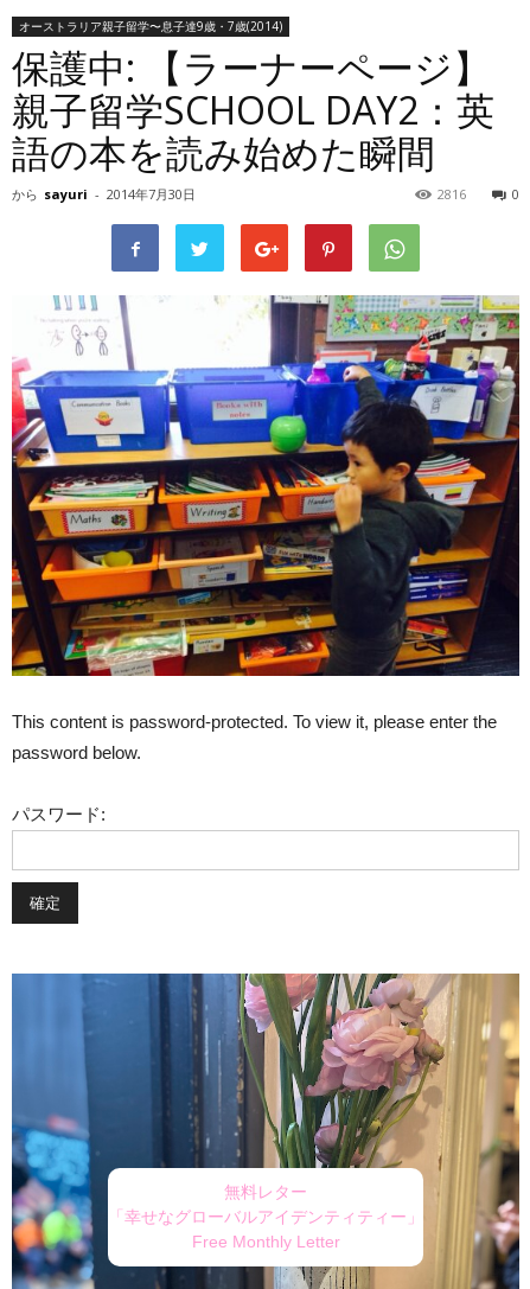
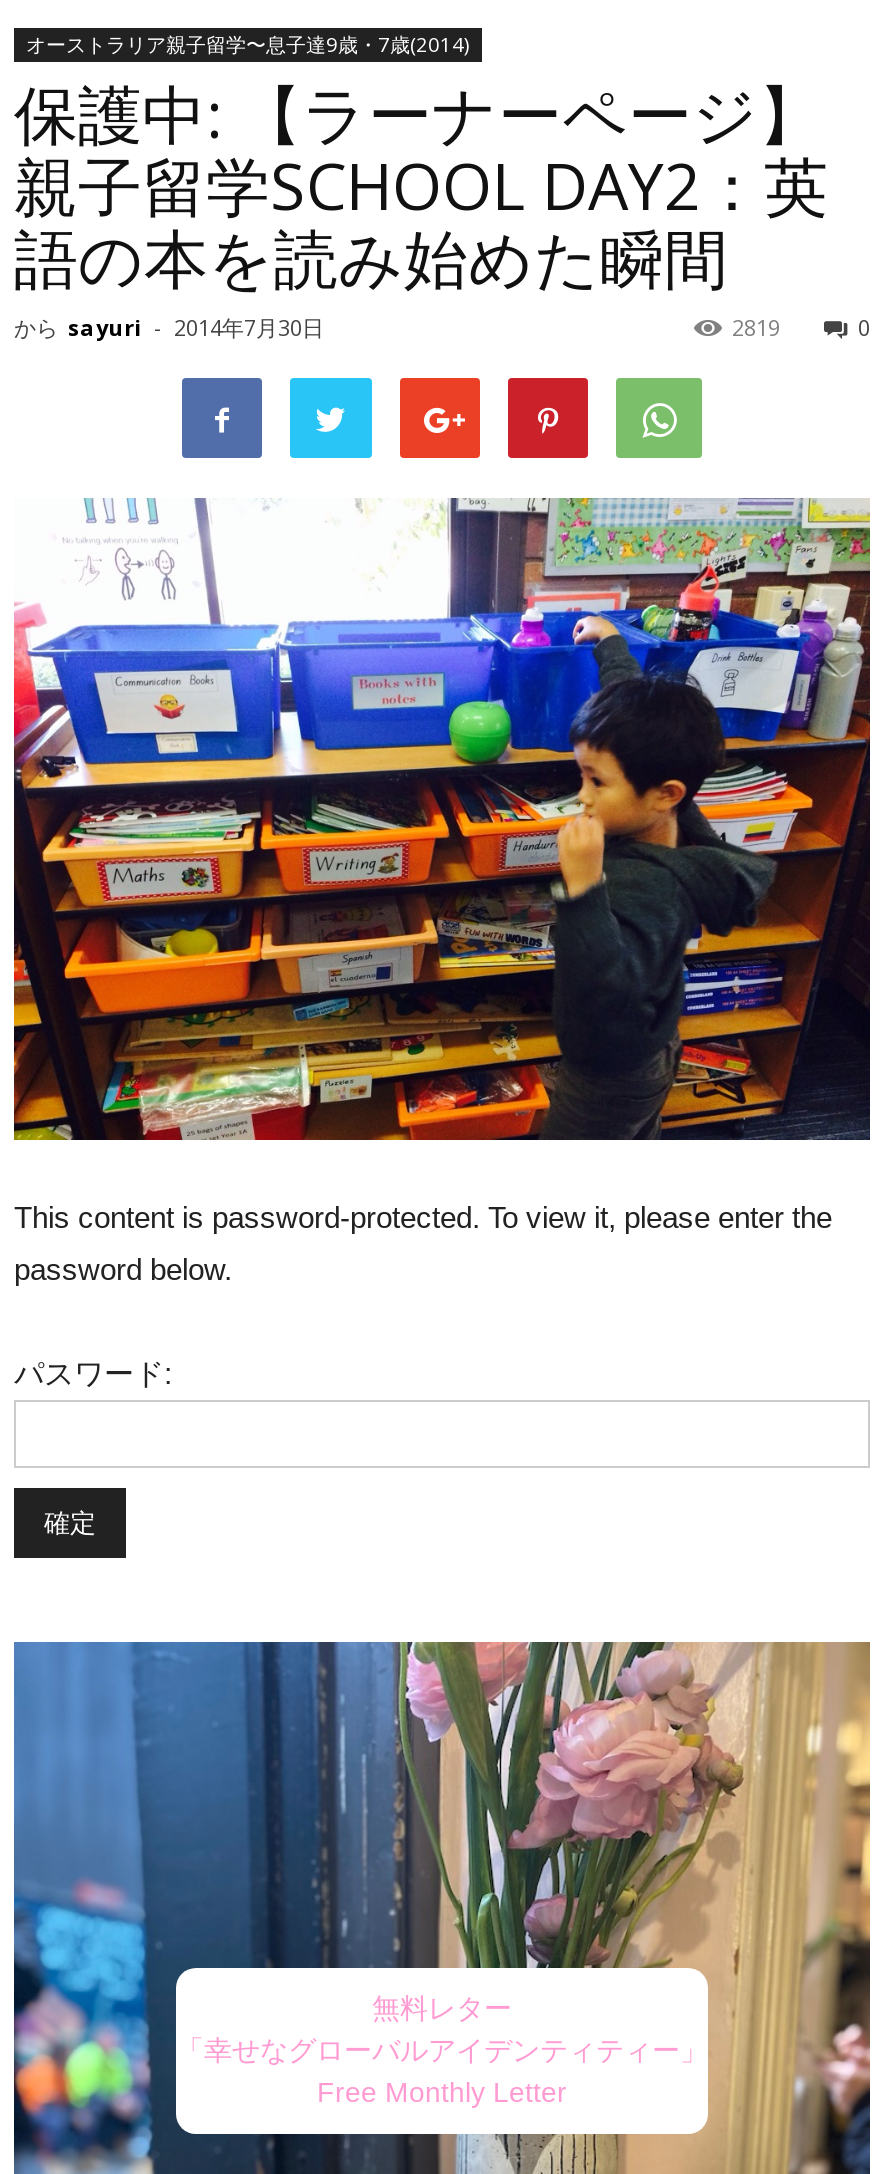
[438,185,466,203] 2816 -> [732,312,780,342] 2819

